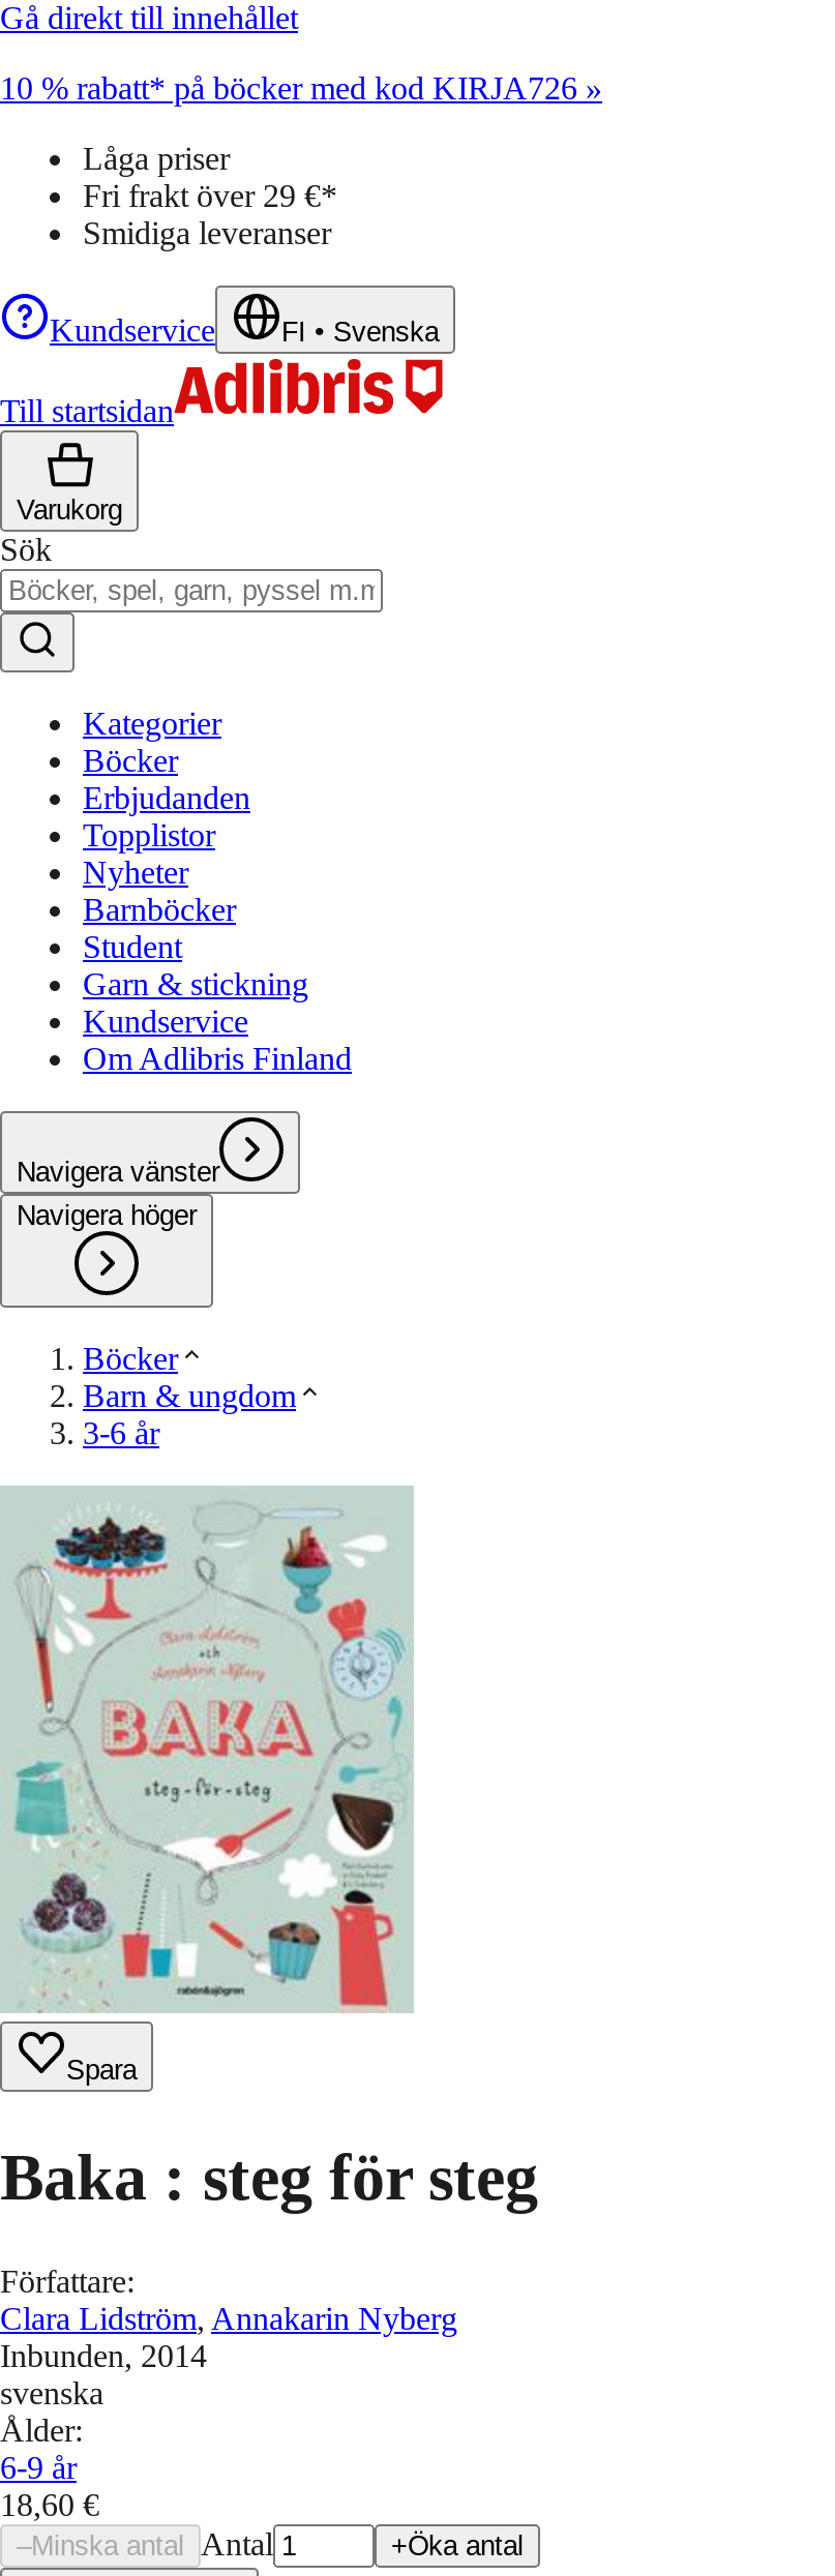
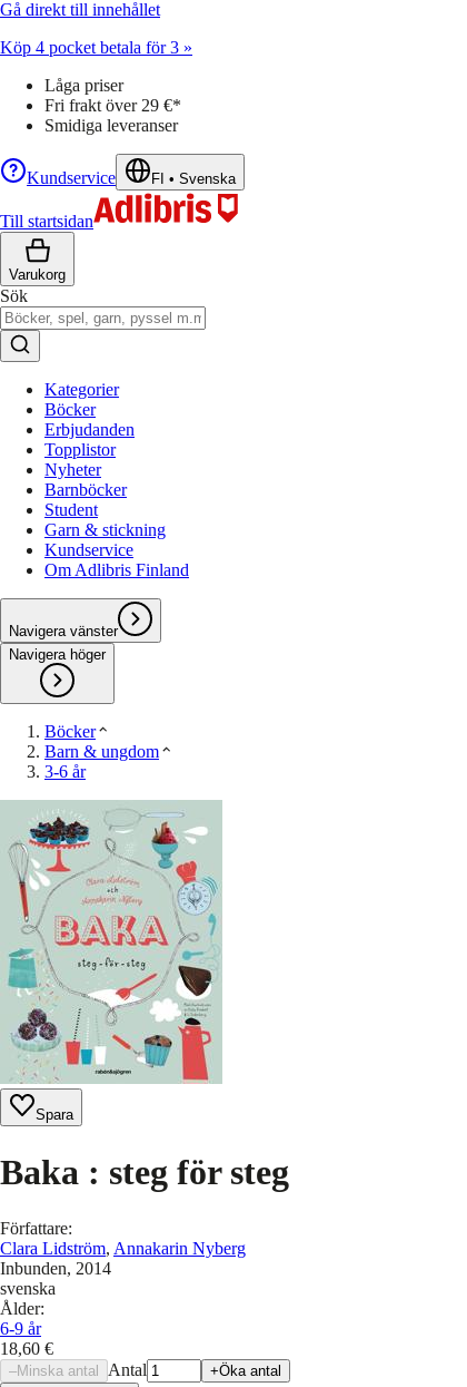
[0,70,602,106] 10 % rabatt* på böcker med kod KIRJA726 » -> [0,38,192,57] Köp 4 pocket betala för 3 »

